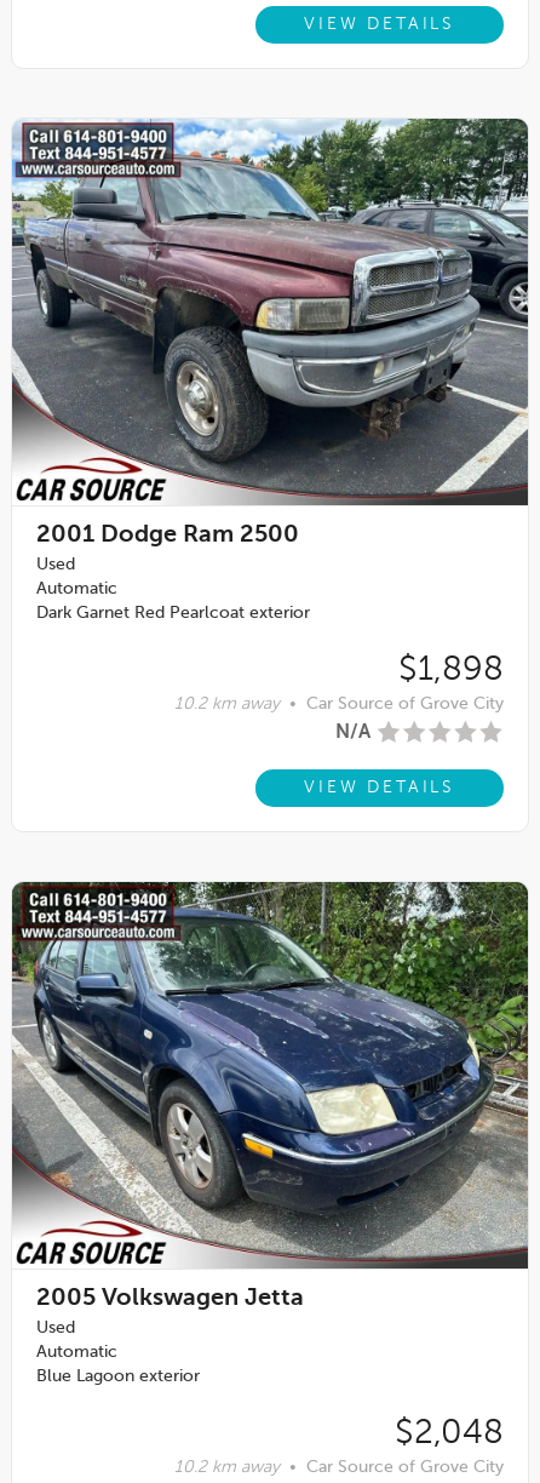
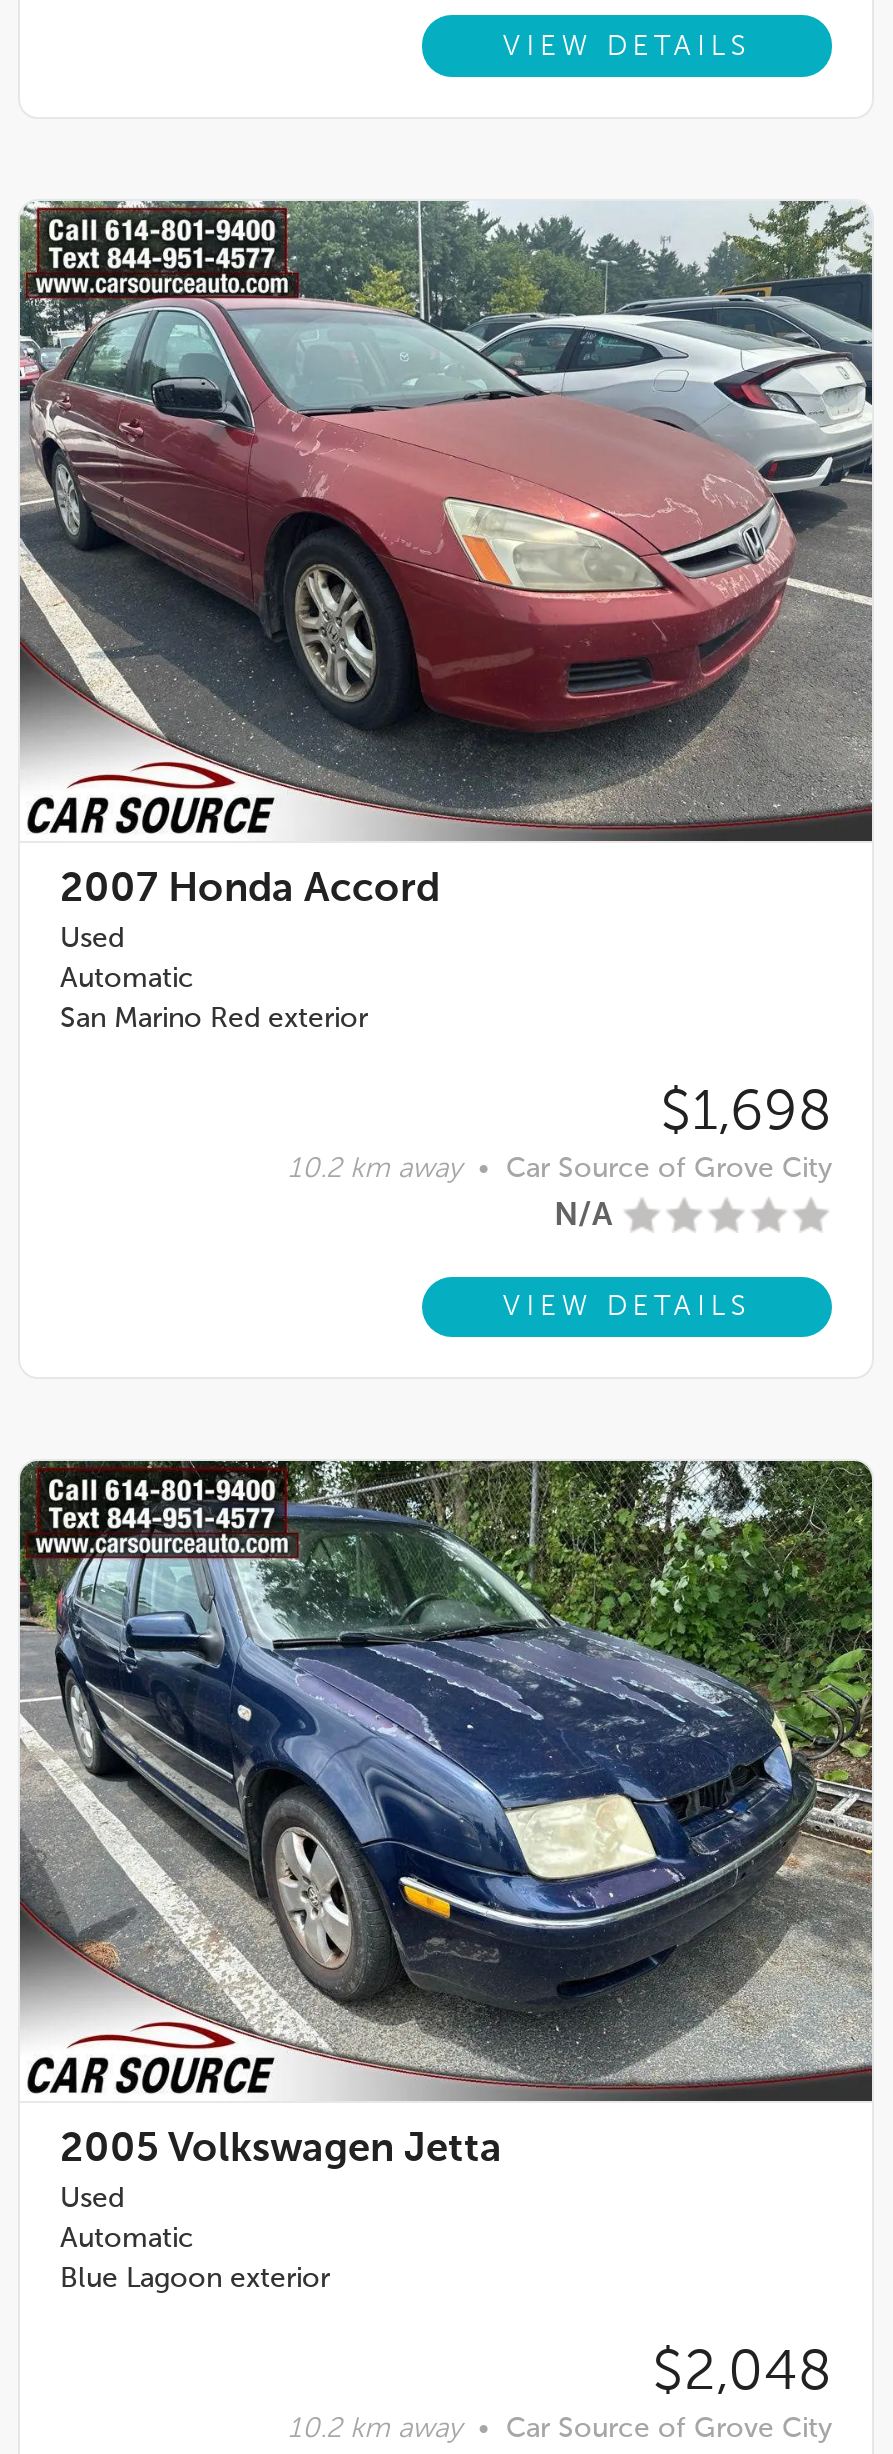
[11,118,529,548] [image] | 2001 Dodge Ram 2500 -> [18,200,874,910] [image] | 2007 Honda Accord
[36,605,310,622] Dark Garnet Red Pearlcoat exterior -> [60,1004,368,1032] San Marino Red exterior
[398,653,504,687] $1,898 -> [660,1084,832,1140] $1,698

